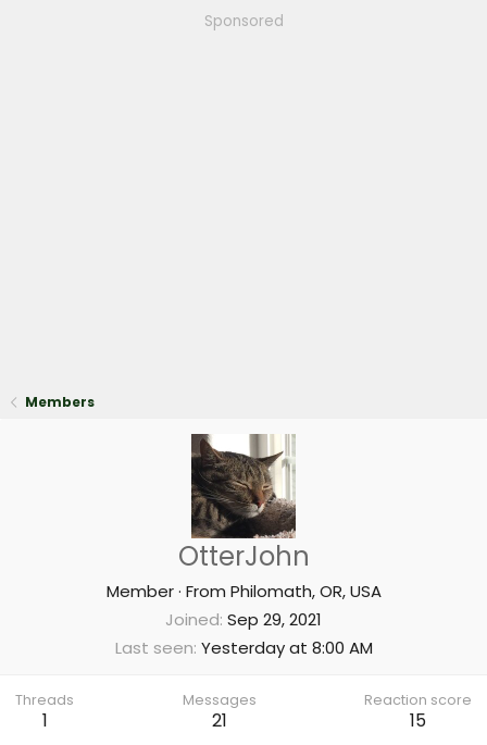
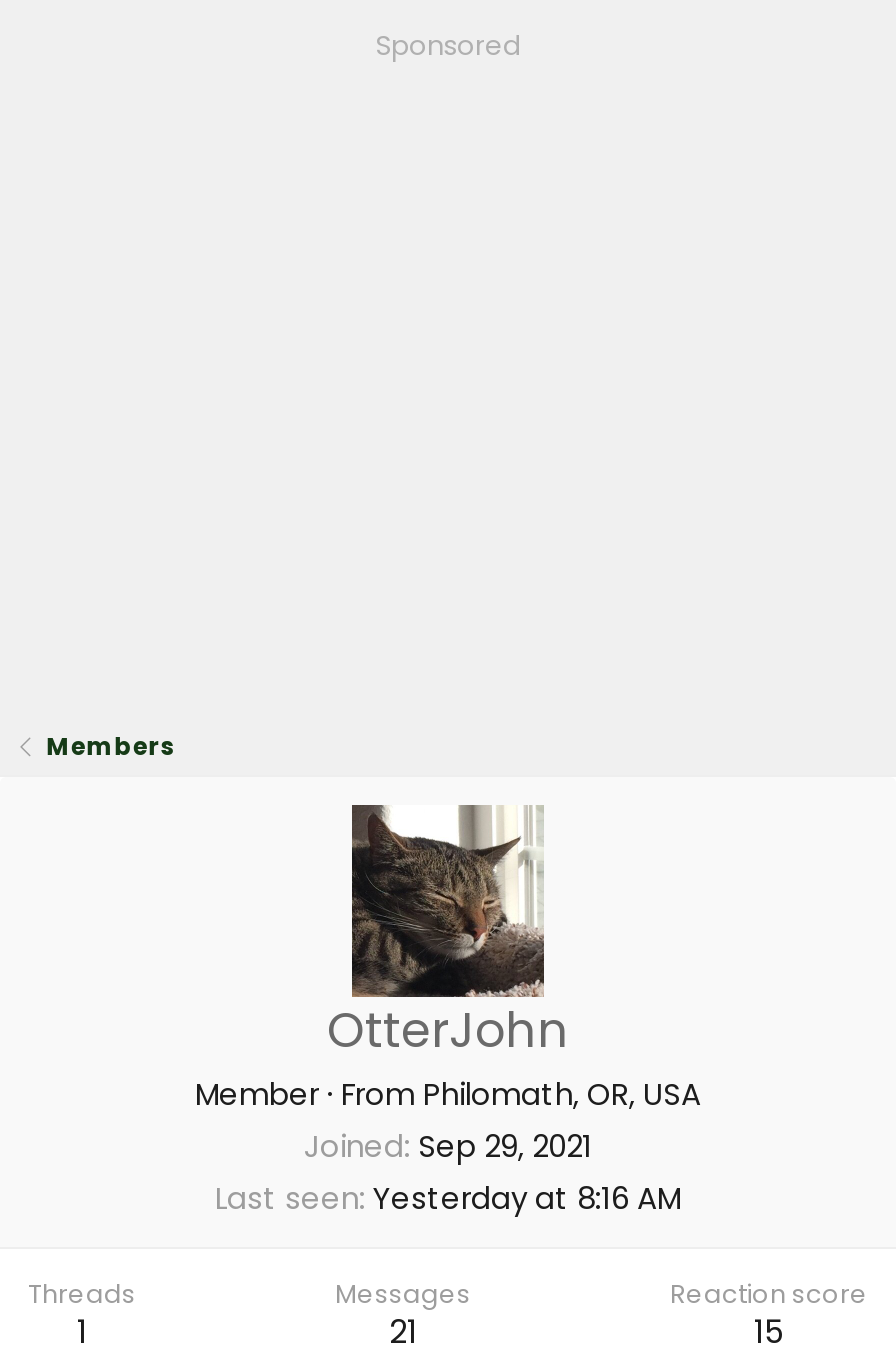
[115,636,372,659] Last seen Yesterday at 8:00 AM -> [215,1177,681,1219] Last seen Yesterday at 8:16 AM

